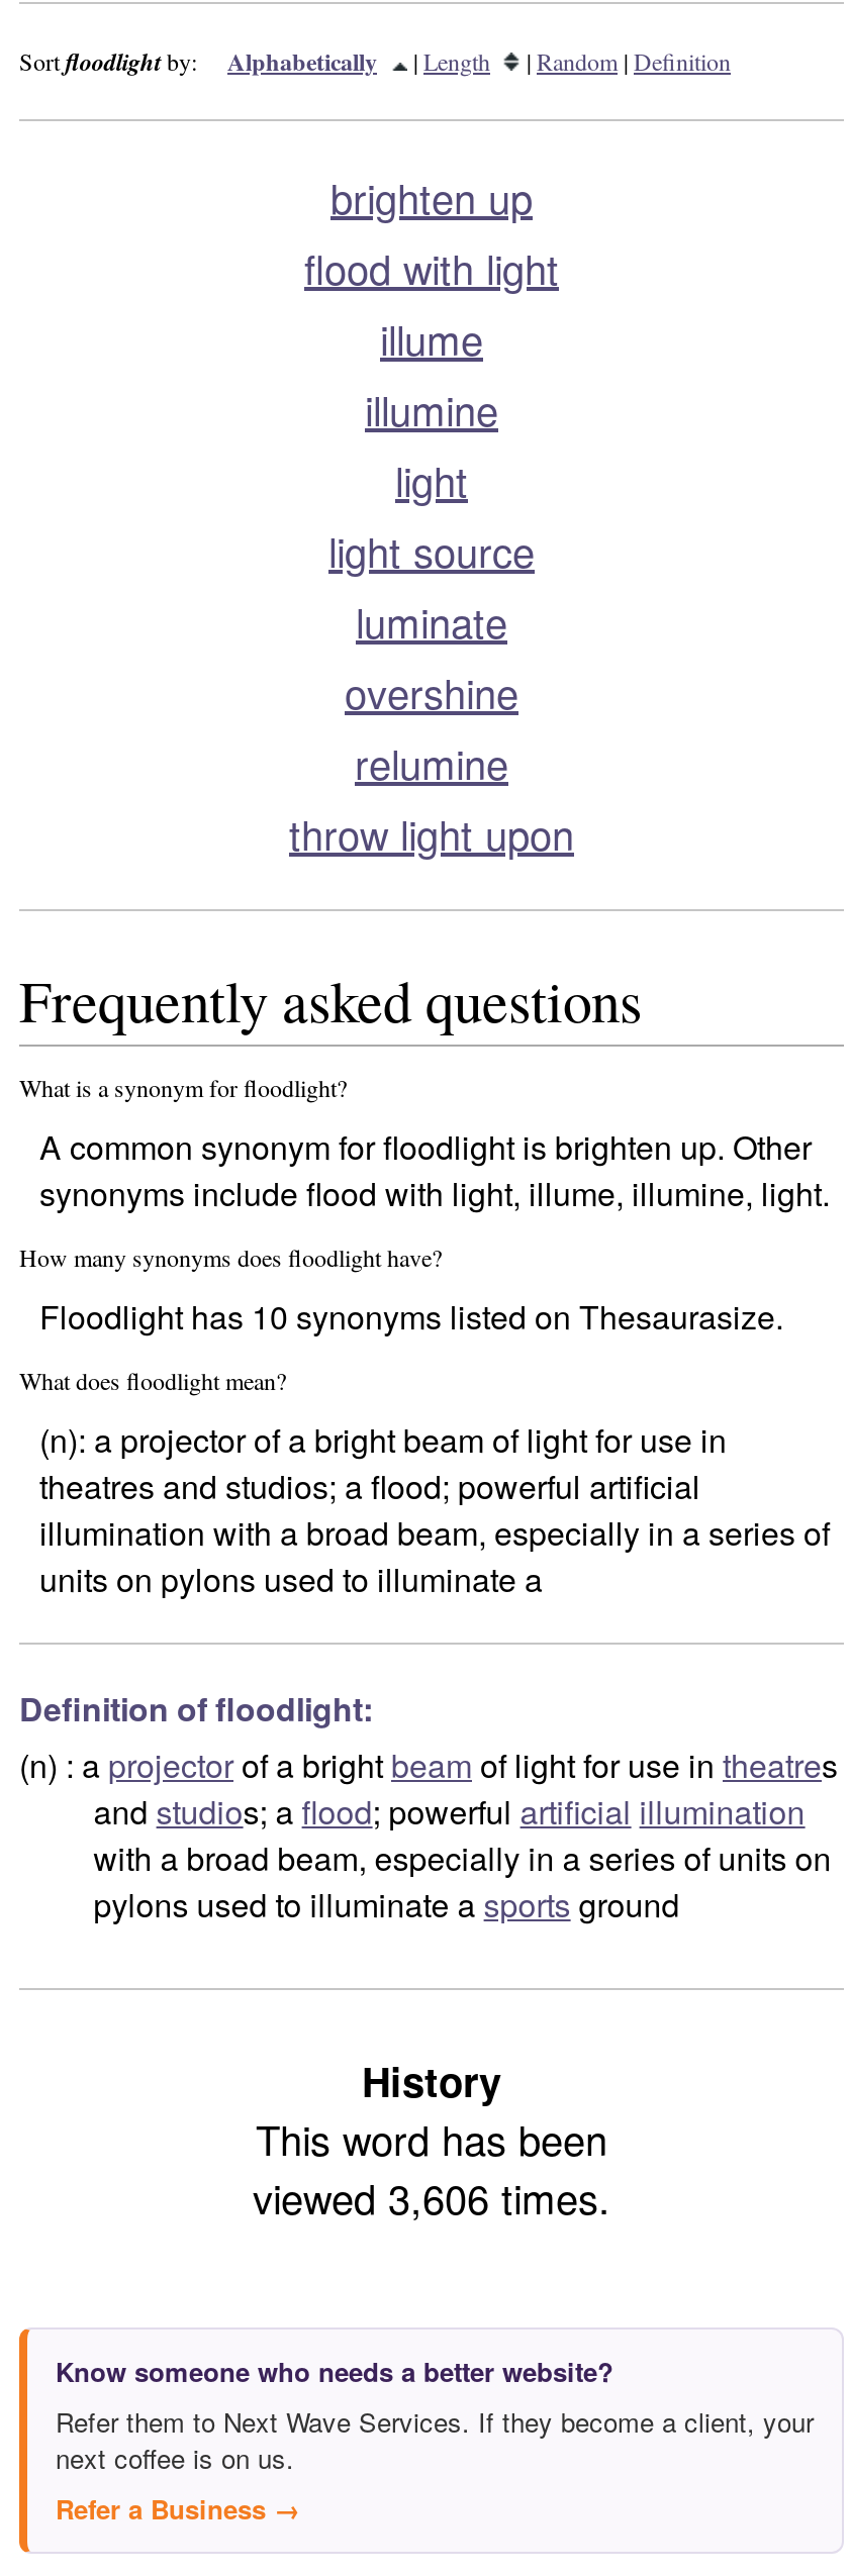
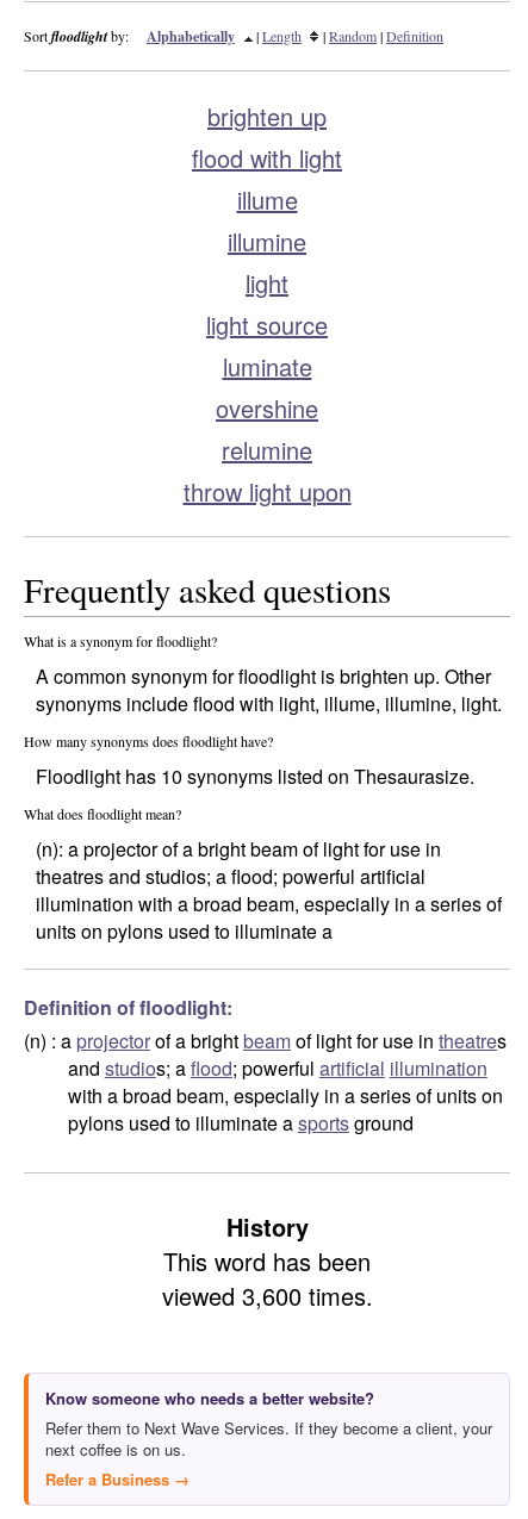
[253,2168,610,2226] viewed 3,606 times. -> [161,1278,372,1313] viewed 3,600 times.

